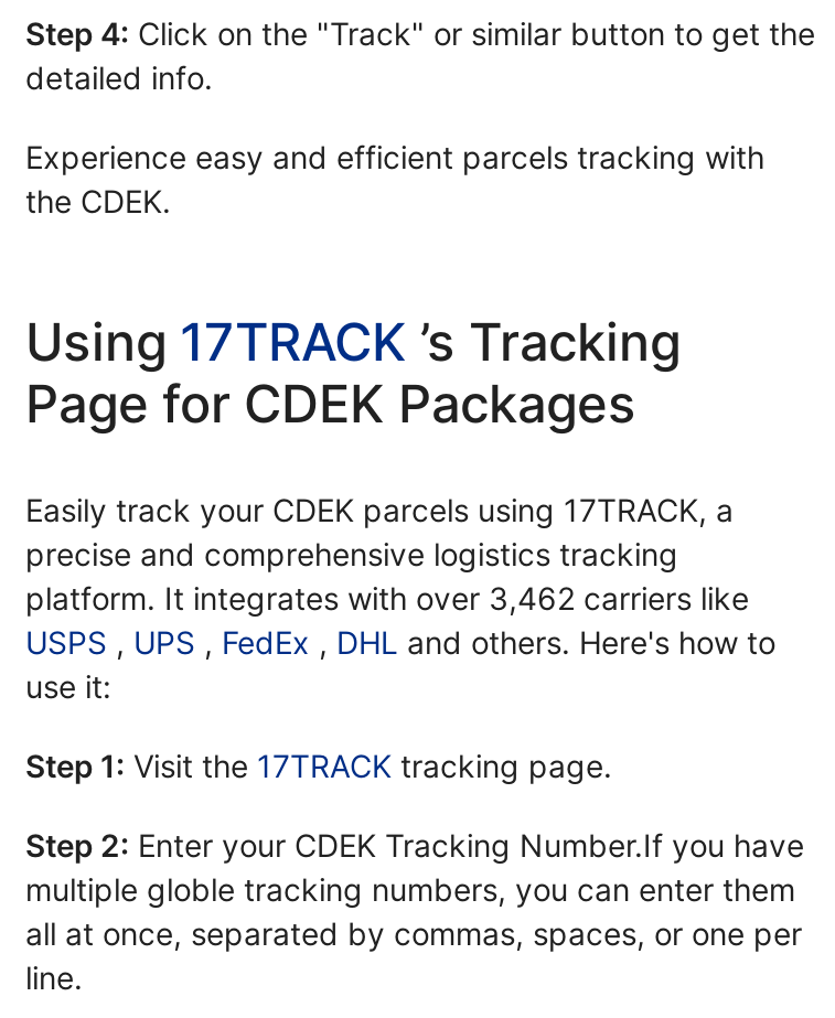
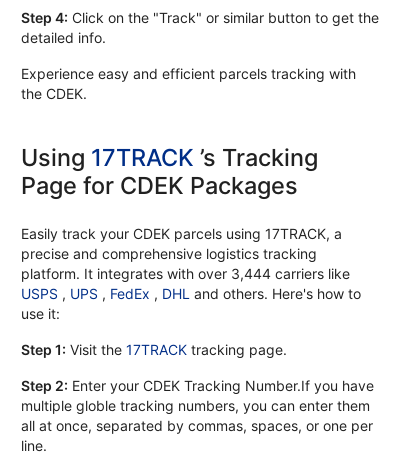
[25,579,749,617] platform. It integrates with over 3,462 carriers like -> [21,265,350,282] platform. It integrates with over 3,444 carriers like

